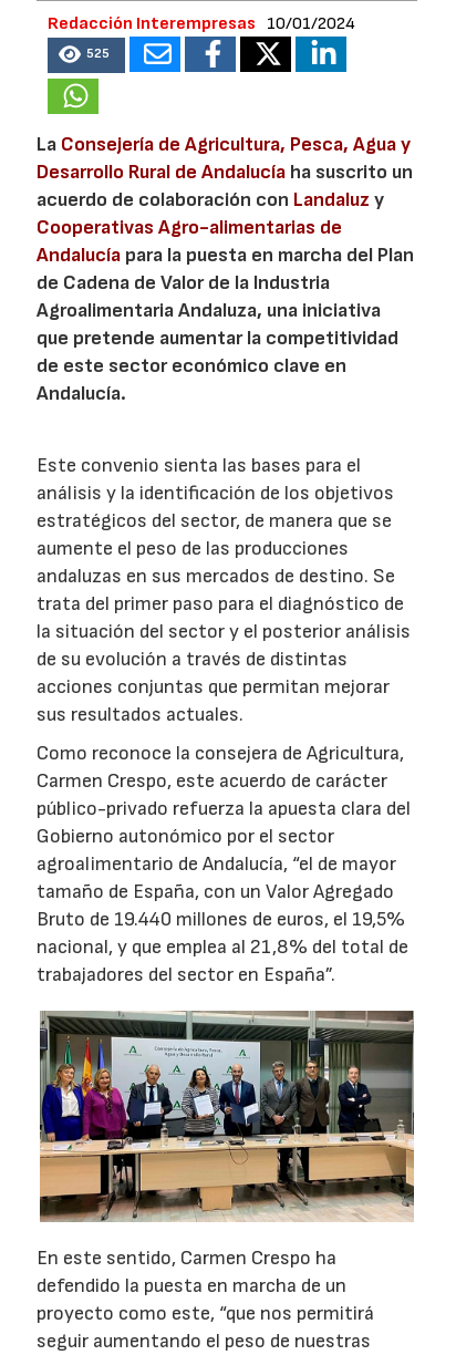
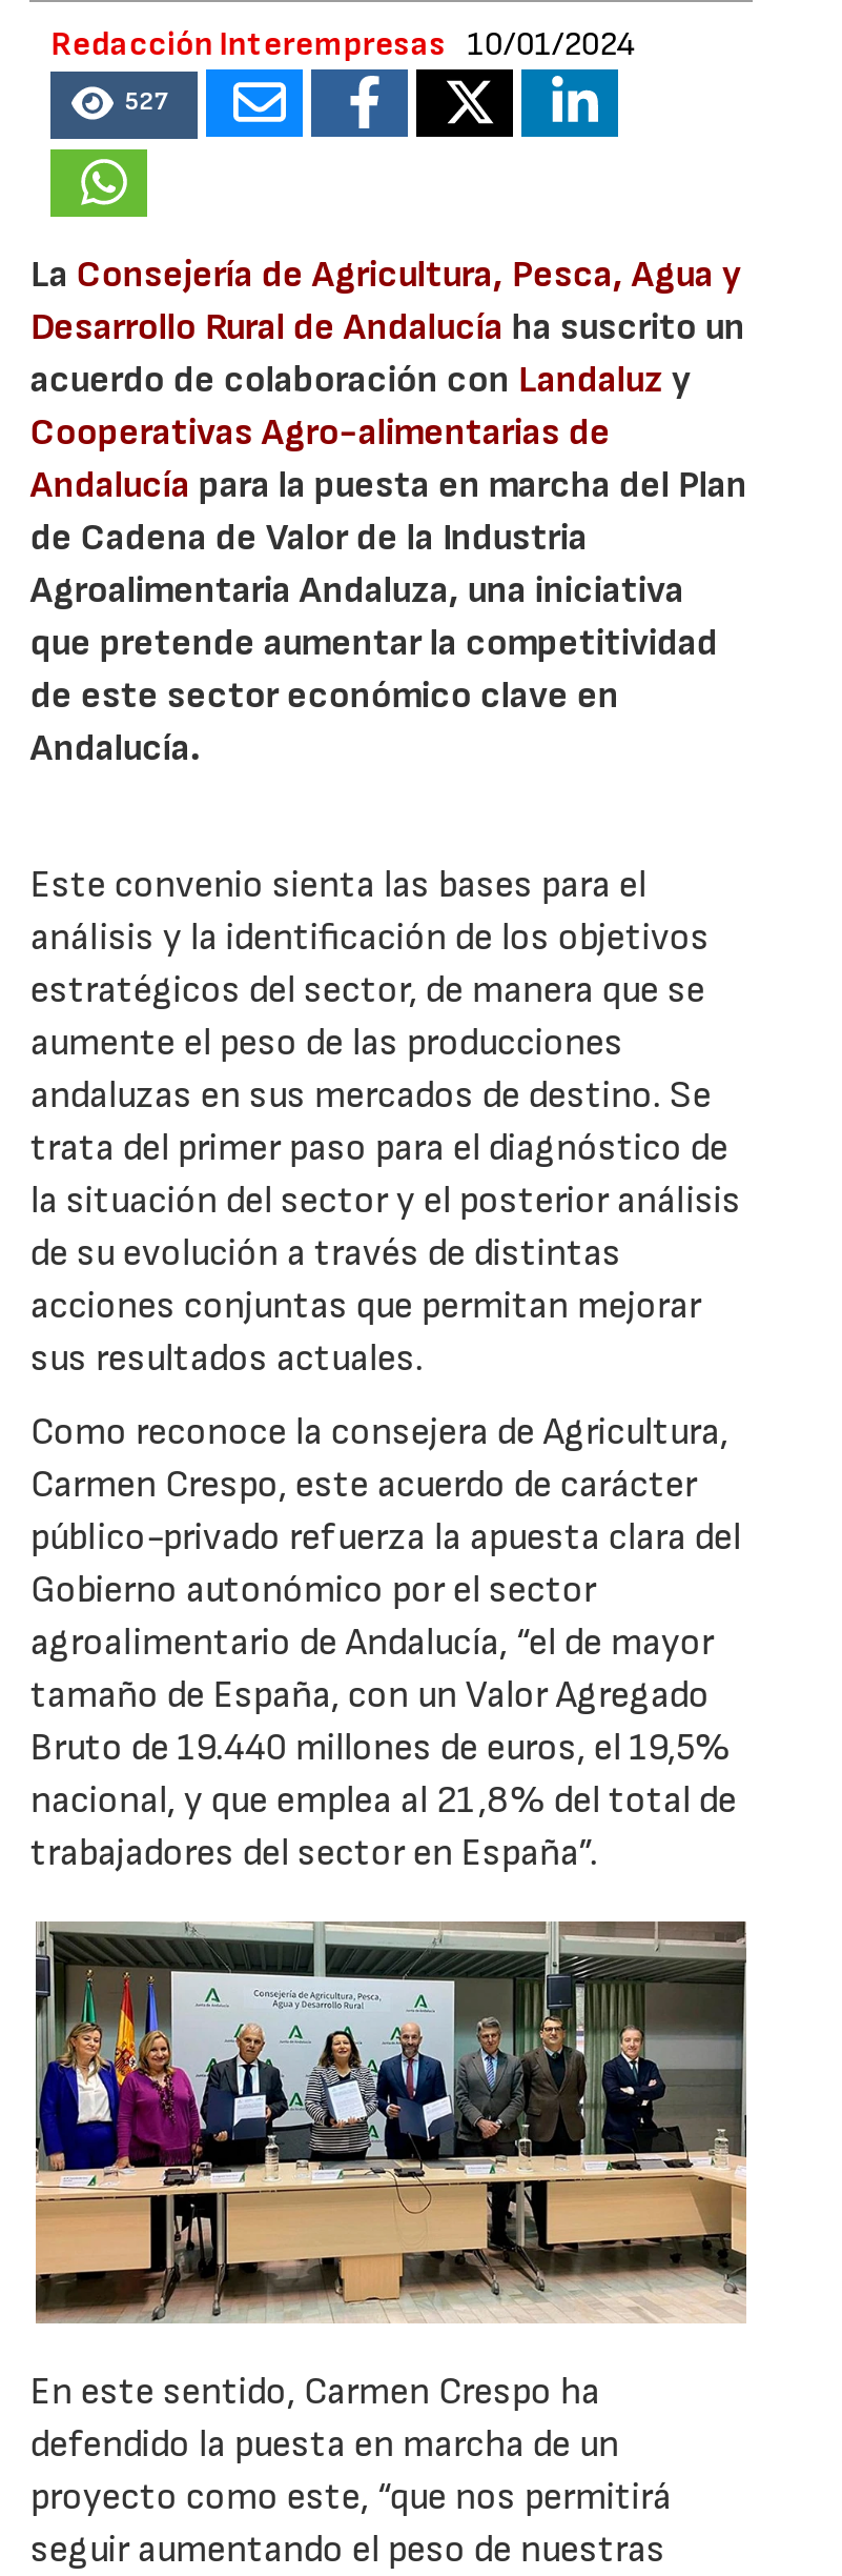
[87,45,110,62] 525 -> [125,86,169,118] 527

